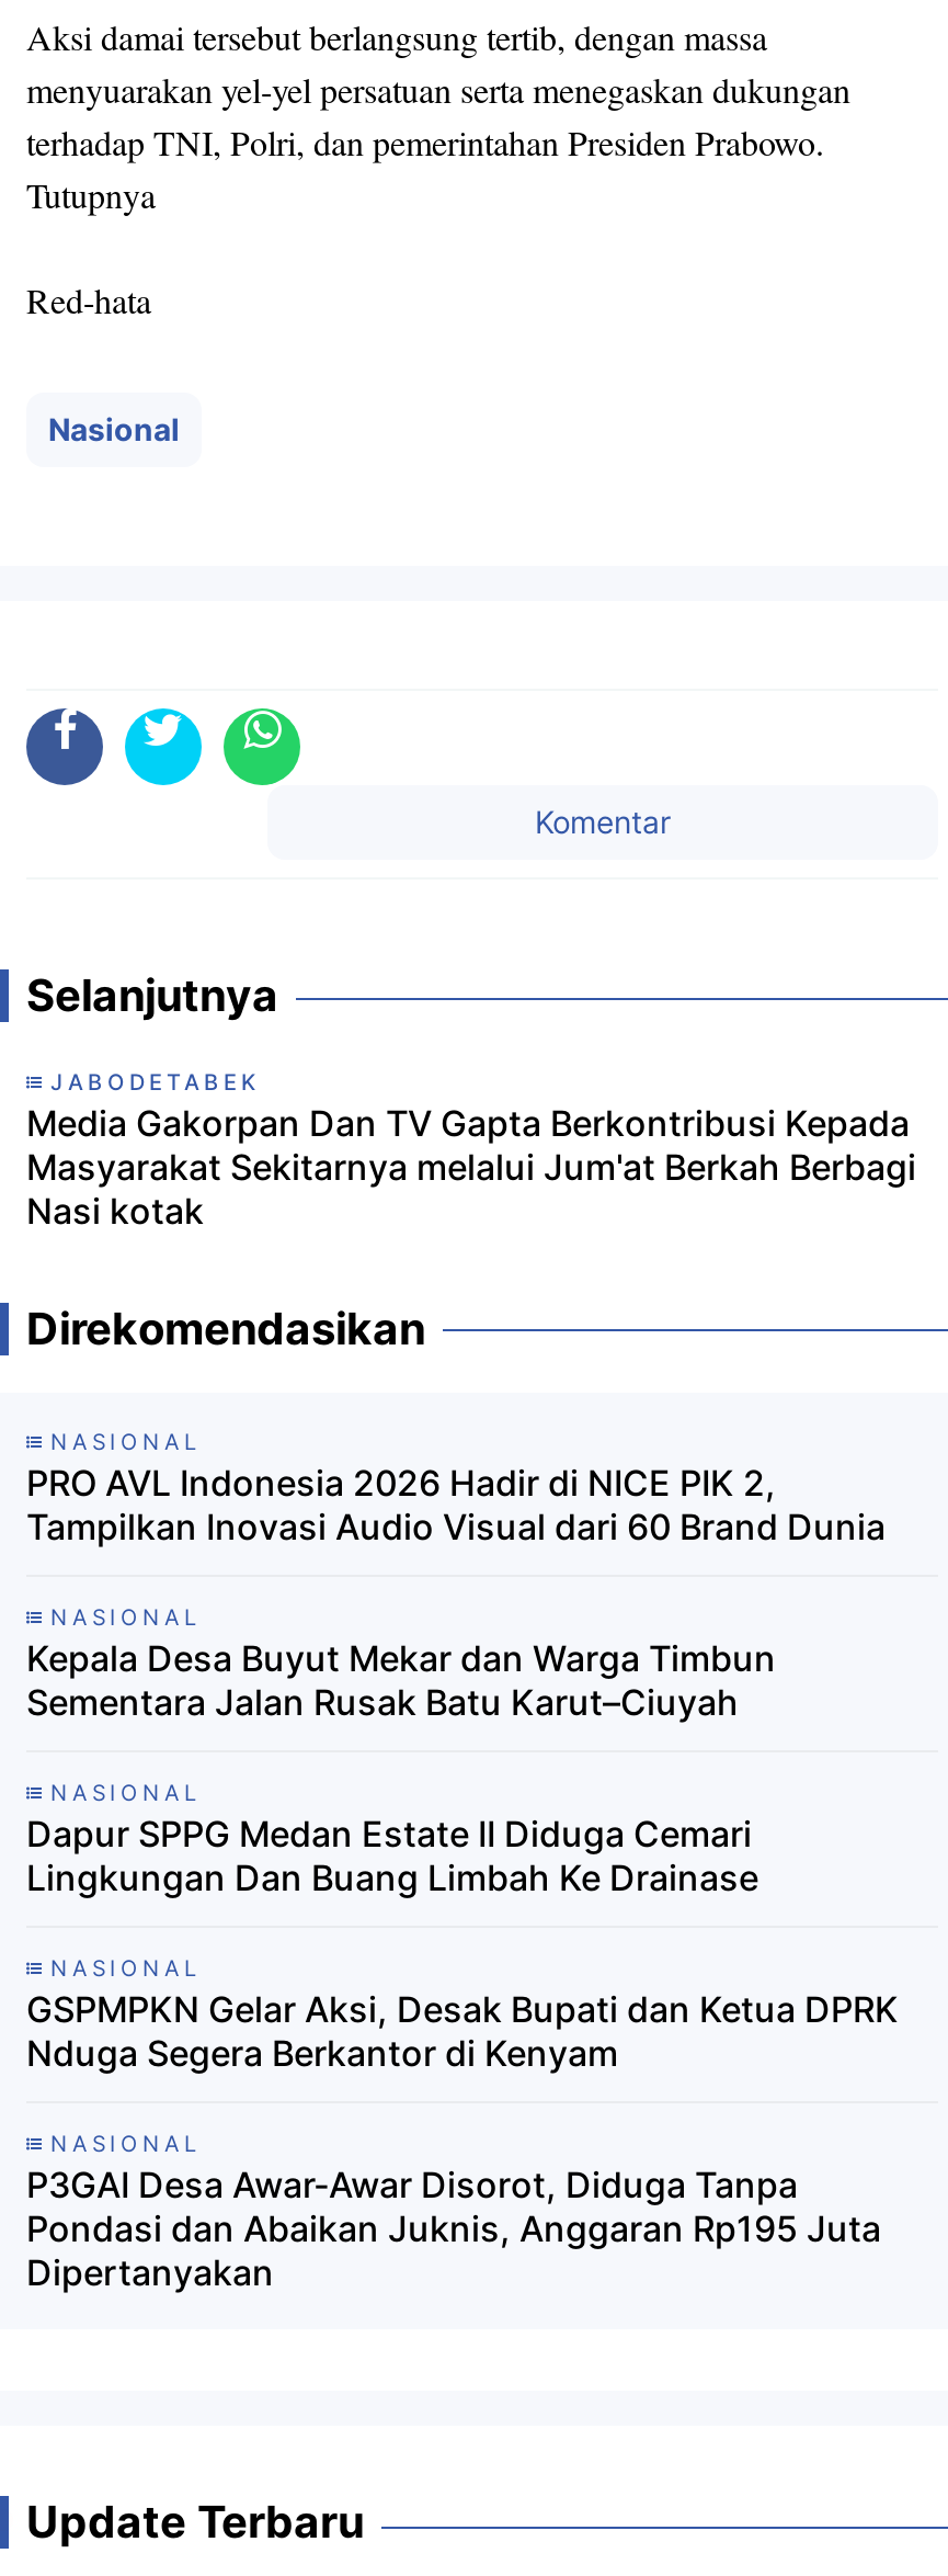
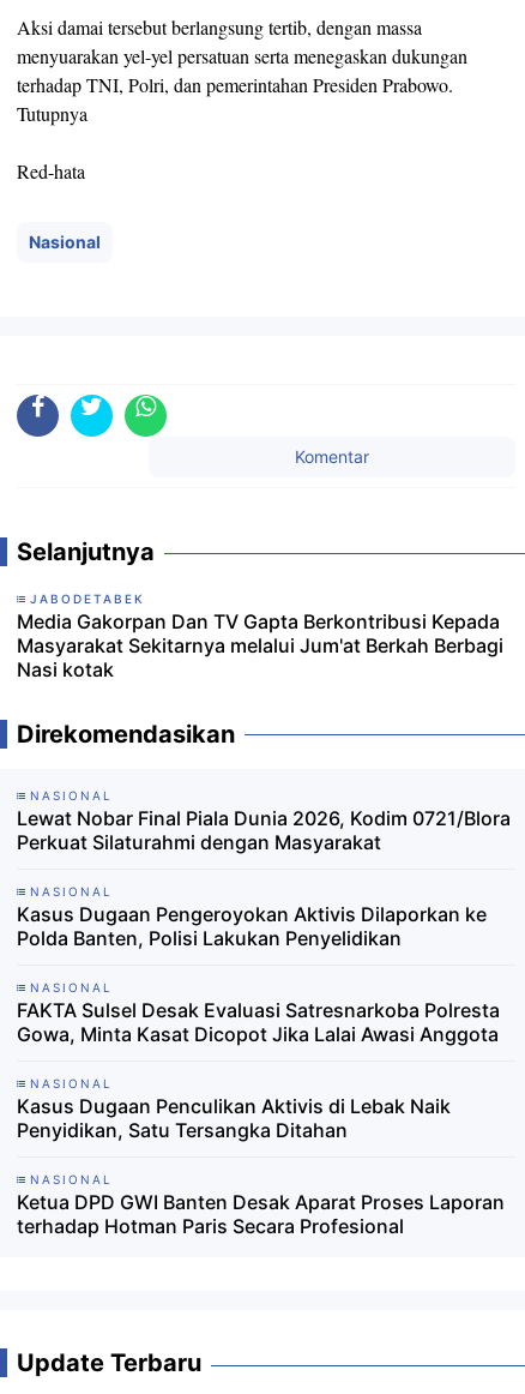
[26,1461,886,1549] PRO AVL Indonesia 2026 Hadir di NICE PIK 2, | Tampilkan Inovasi Audio Visual dari 60 Brand Dunia -> [17,806,511,854] Lewat Nobar Final Piala Dunia 2026, Kodim 0721/Blora | Perkuat Silaturahmi dengan Masyarakat
[26,1637,776,1724] Kepala Desa Buyut Mekar dan Warga Timbun | Sementara Jalan Rusak Batu Karut–Ciuyah -> [17,902,487,950] Kasus Dugaan Pengeroyokan Aktivis Dilaporkan ke | Polda Banten, Polisi Lakukan Penyelidikan
[26,1812,758,1900] Dapur SPPG Medan Estate II Diduga Cemari | Lingkungan Dan Buang Limbah Ke Drainase -> [17,998,500,1046] FAKTA Sulsel Desak Evaluasi Satresnarkoba Polresta | Gowa, Minta Kasat Dicopot Jika Lalai Awasi Anggota
[26,1988,899,2075] GSPMPKN Gelar Aksi, Desak Bupati dan Ketua DPRK | Nduga Segera Berkantor di Kenyam -> [17,1094,451,1142] Kasus Dugaan Penculikan Aktivis di Lebak Naik | Penyidikan, Satu Tersangka Ditahan
[26,2163,881,2295] P3GAI Desa Awar-Awar Disorot, Diduga Tanpa | Pondasi dan Abaikan Juknis, Anggaran Rp195 Juta | Dipertanyakan -> [17,1190,505,1238] Ketua DPD GWI Banten Desak Aparat Proses Laporan | terhadap Hotman Paris Secara Profesional

